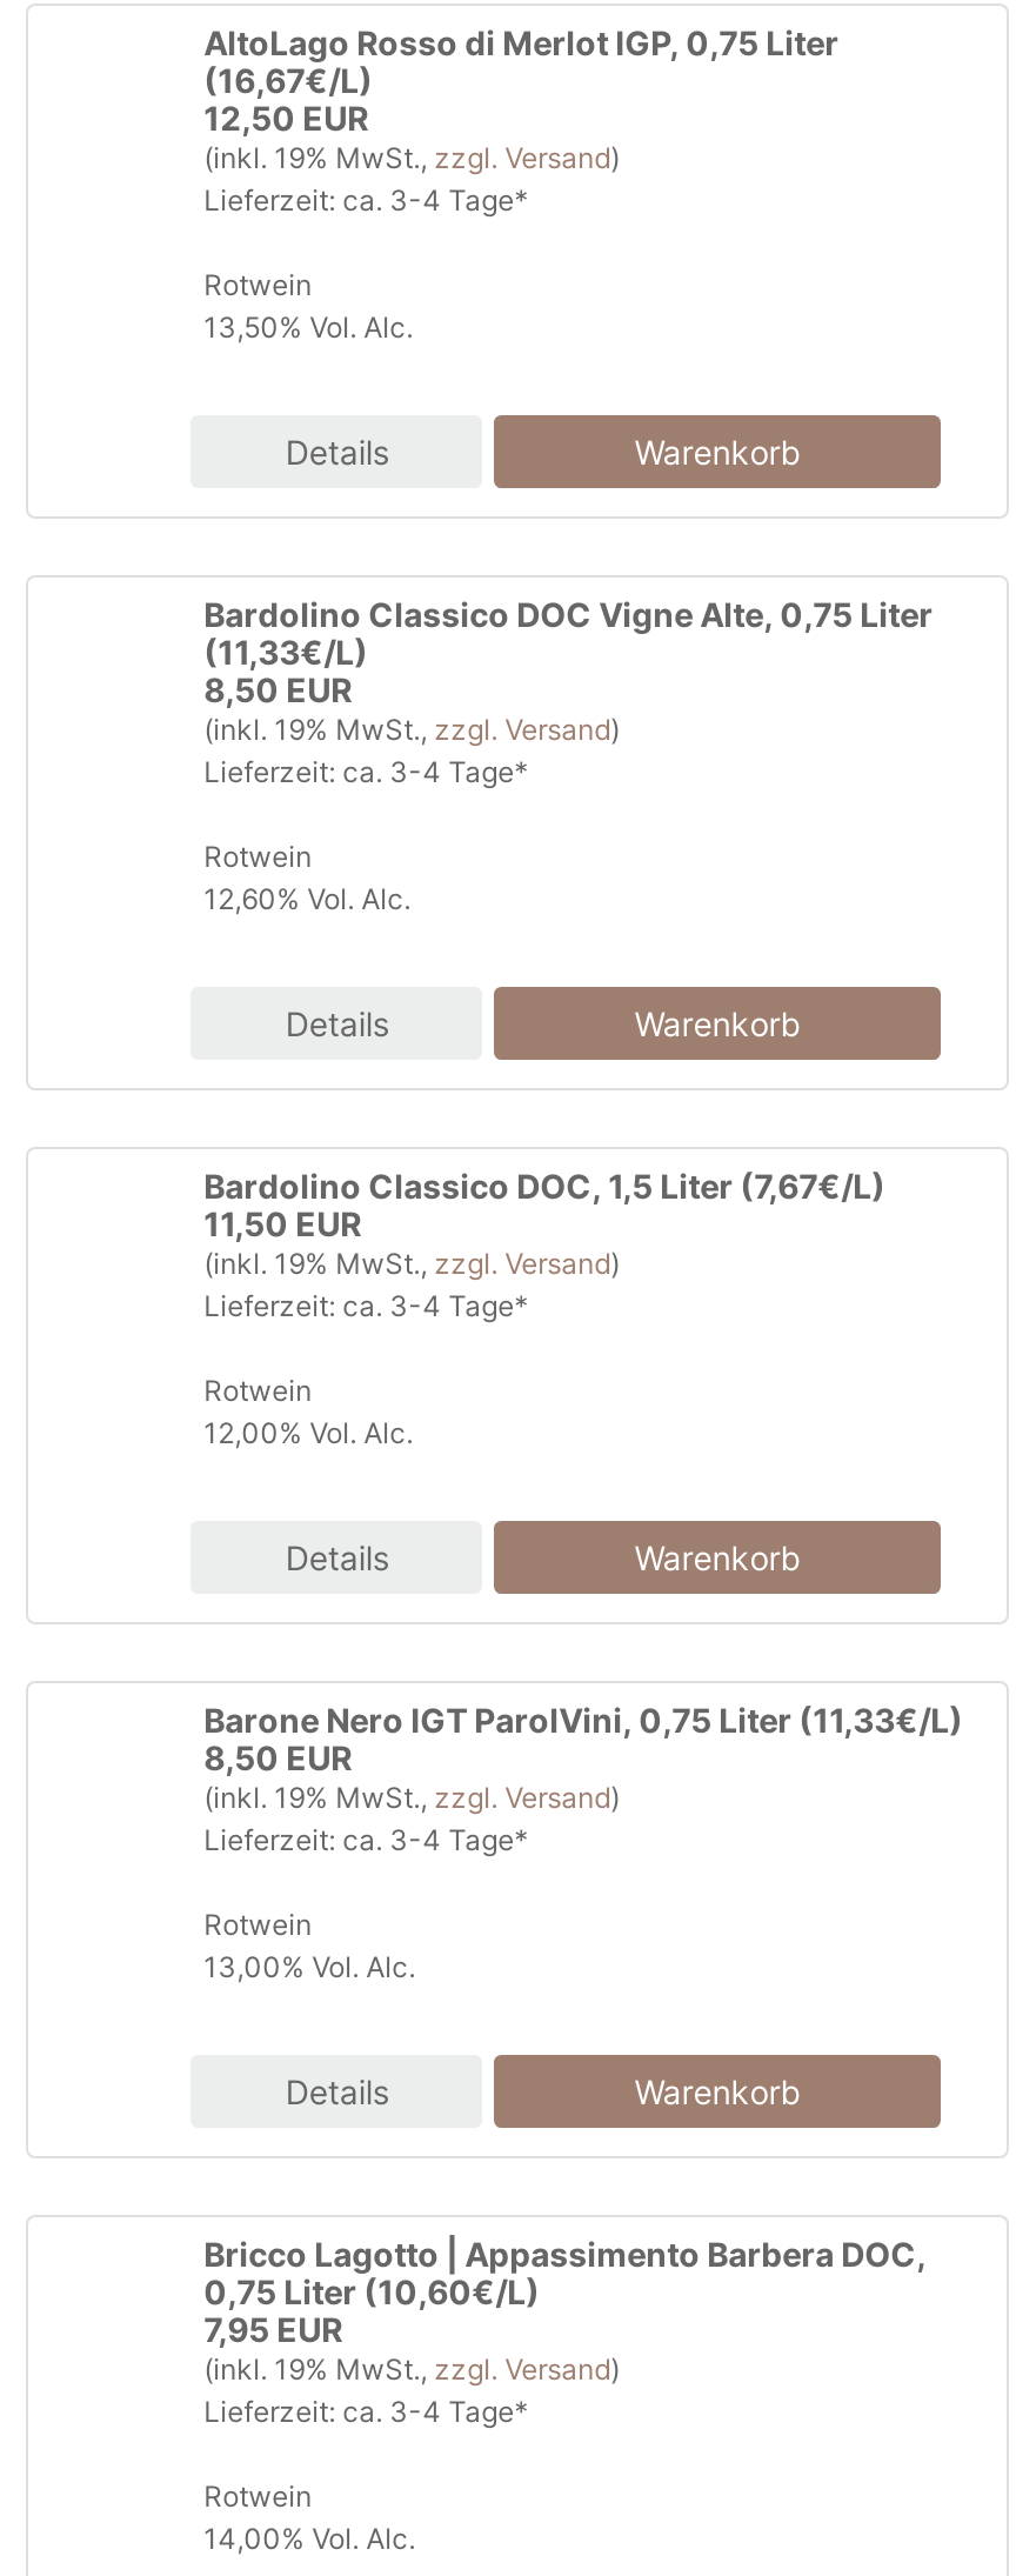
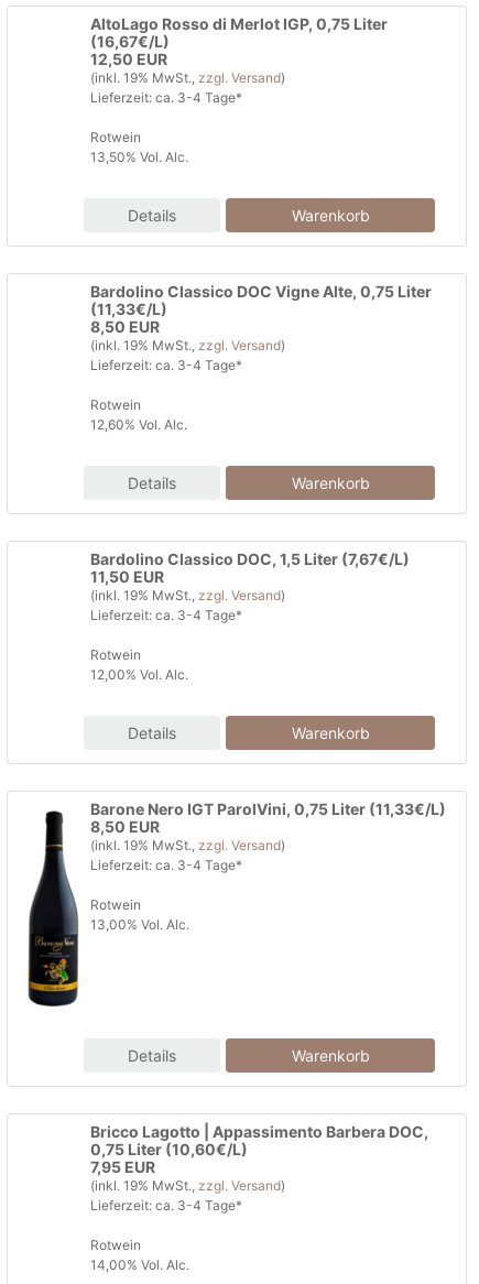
none -> [28,809,79,1008] [image]

